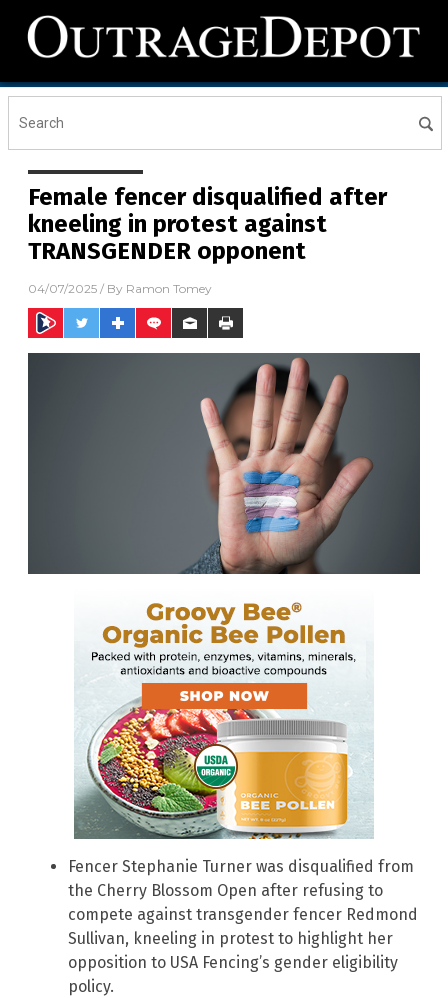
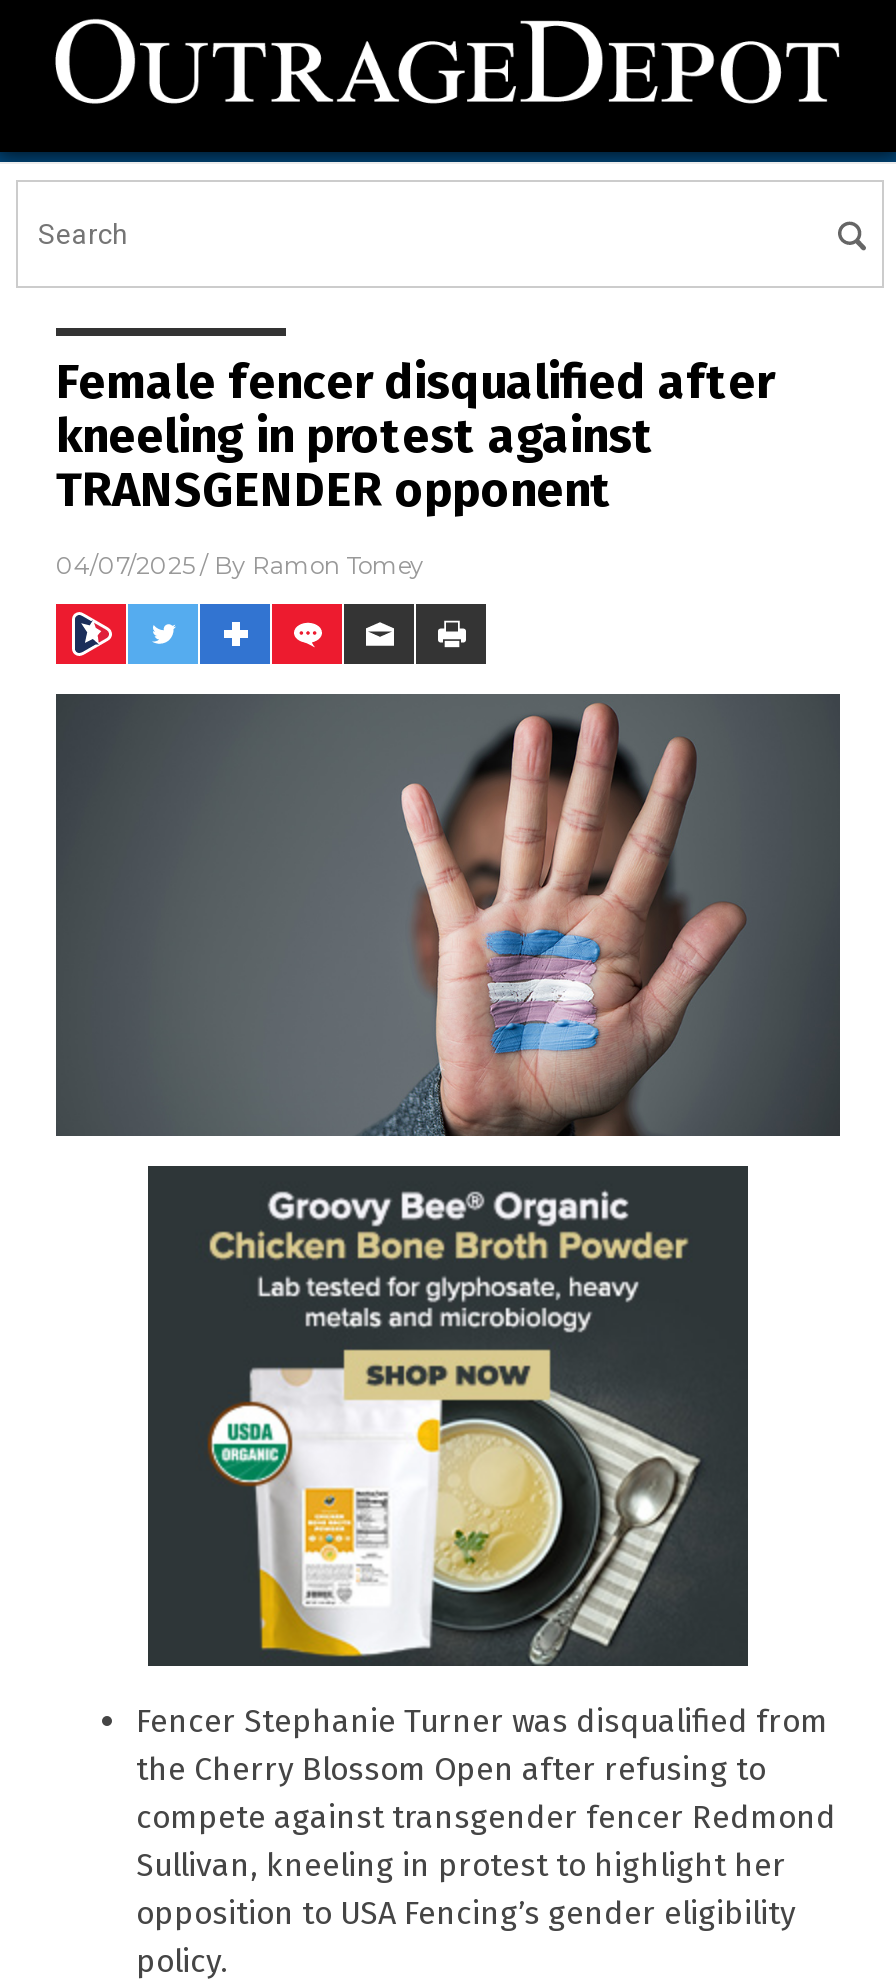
[74,589,374,840] [image] -> [146,1164,750,1668] [image]

